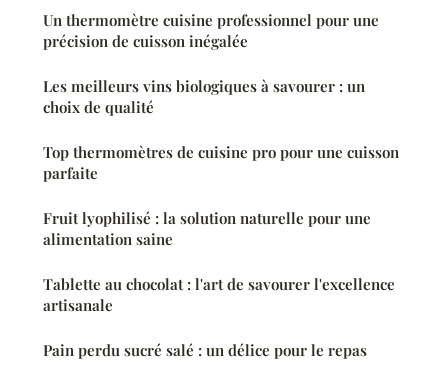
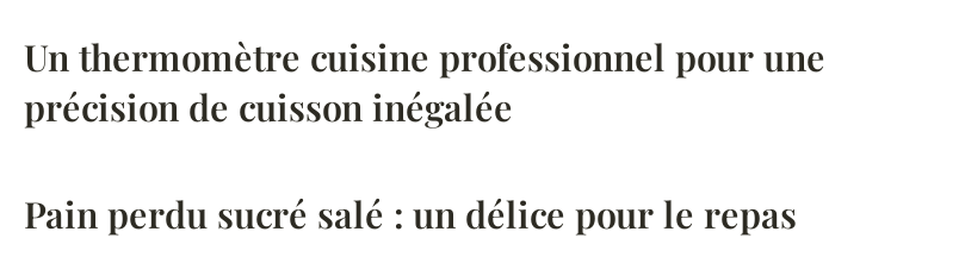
[43,76,399,315] Les meilleurs vins biologiques à savourer : un | choix de qualité | Top thermomètres de cuisine pro pour une cuisson | parfaite | Fruit lyophilisé : la solution naturelle pour une | alimentation saine | Tablette au chocolat : l'art de savourer l'excellence | artisanale -> none

